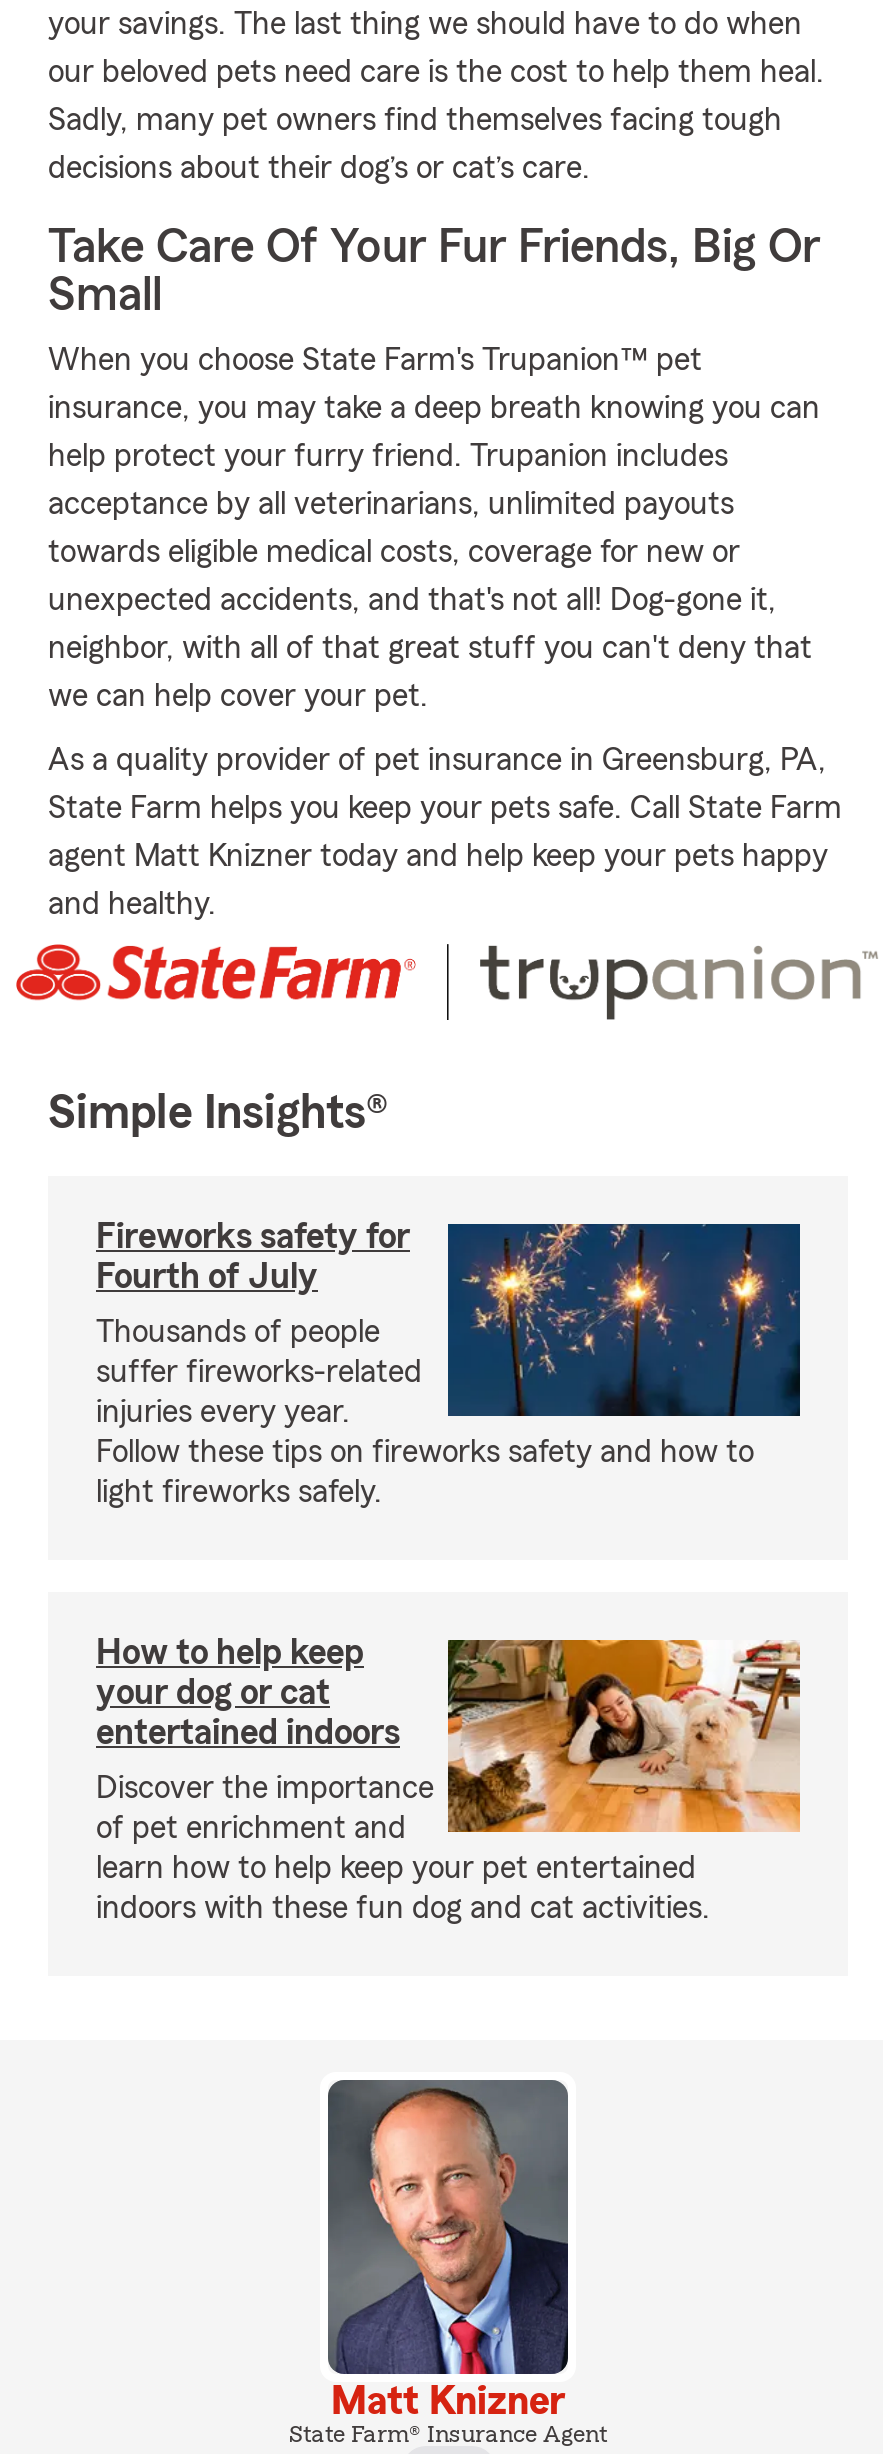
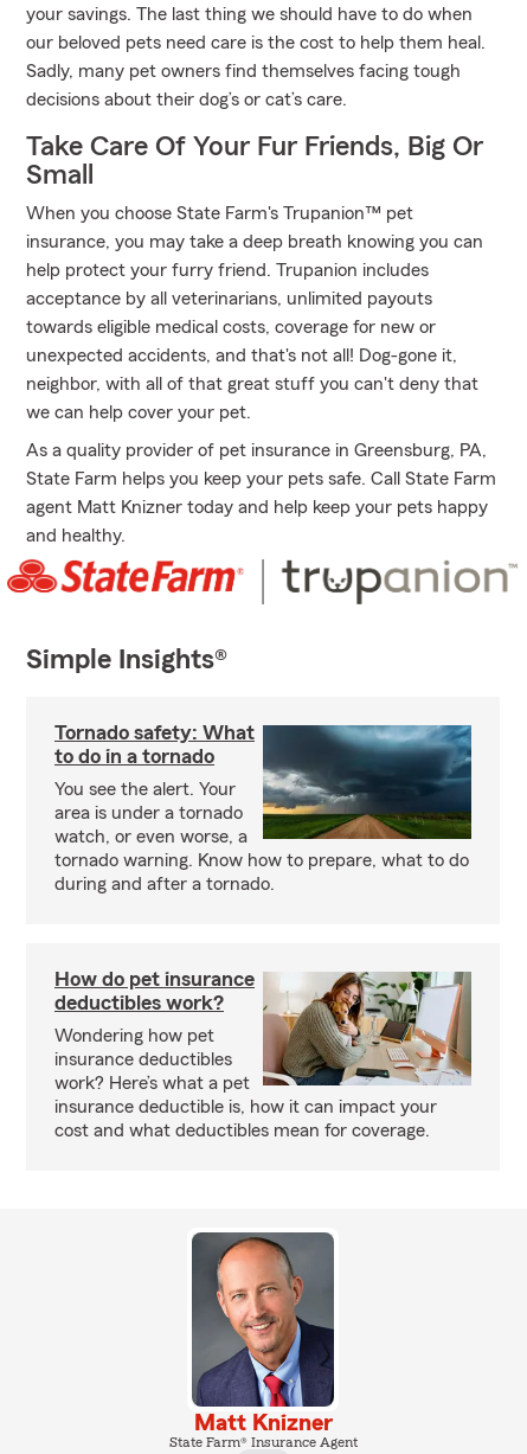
[96,1218,410,1294] Fireworks safety for | Fourth of July -> [54,722,255,767] Tornado safety: What | to do in a tornado
[96,1222,800,1508] [image] | Thousands of people | suffer fireworks-related | injuries every year. | Follow these tips on fireworks safety and how to | light fireworks safely. -> [54,724,471,894] [image] | You see the alert. Your | area is under a tornado | watch, or even worse, a | tornado warning. Know how to prepare, what to do | during and after a tornado.
[96,1634,400,1750] How to help keep | your dog or cat | entertained indoors -> [54,968,255,1013] How do pet insurance | deductibles work?
[96,1638,802,1924] [image] | Discover the importance | of pet enrichment and | learn how to help keep your pet entertained | indoors with these fun dog and cat activities. -> [54,971,473,1140] [image] | Wondering how pet | insurance deductibles | work? Here’s what a pet | insurance deductible is, how it can impact your | cost and what deductibles mean for coverage.

